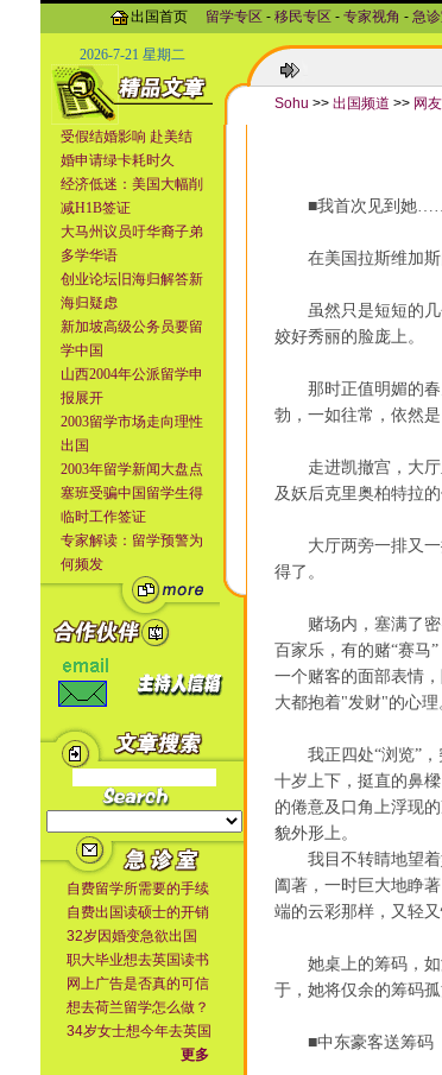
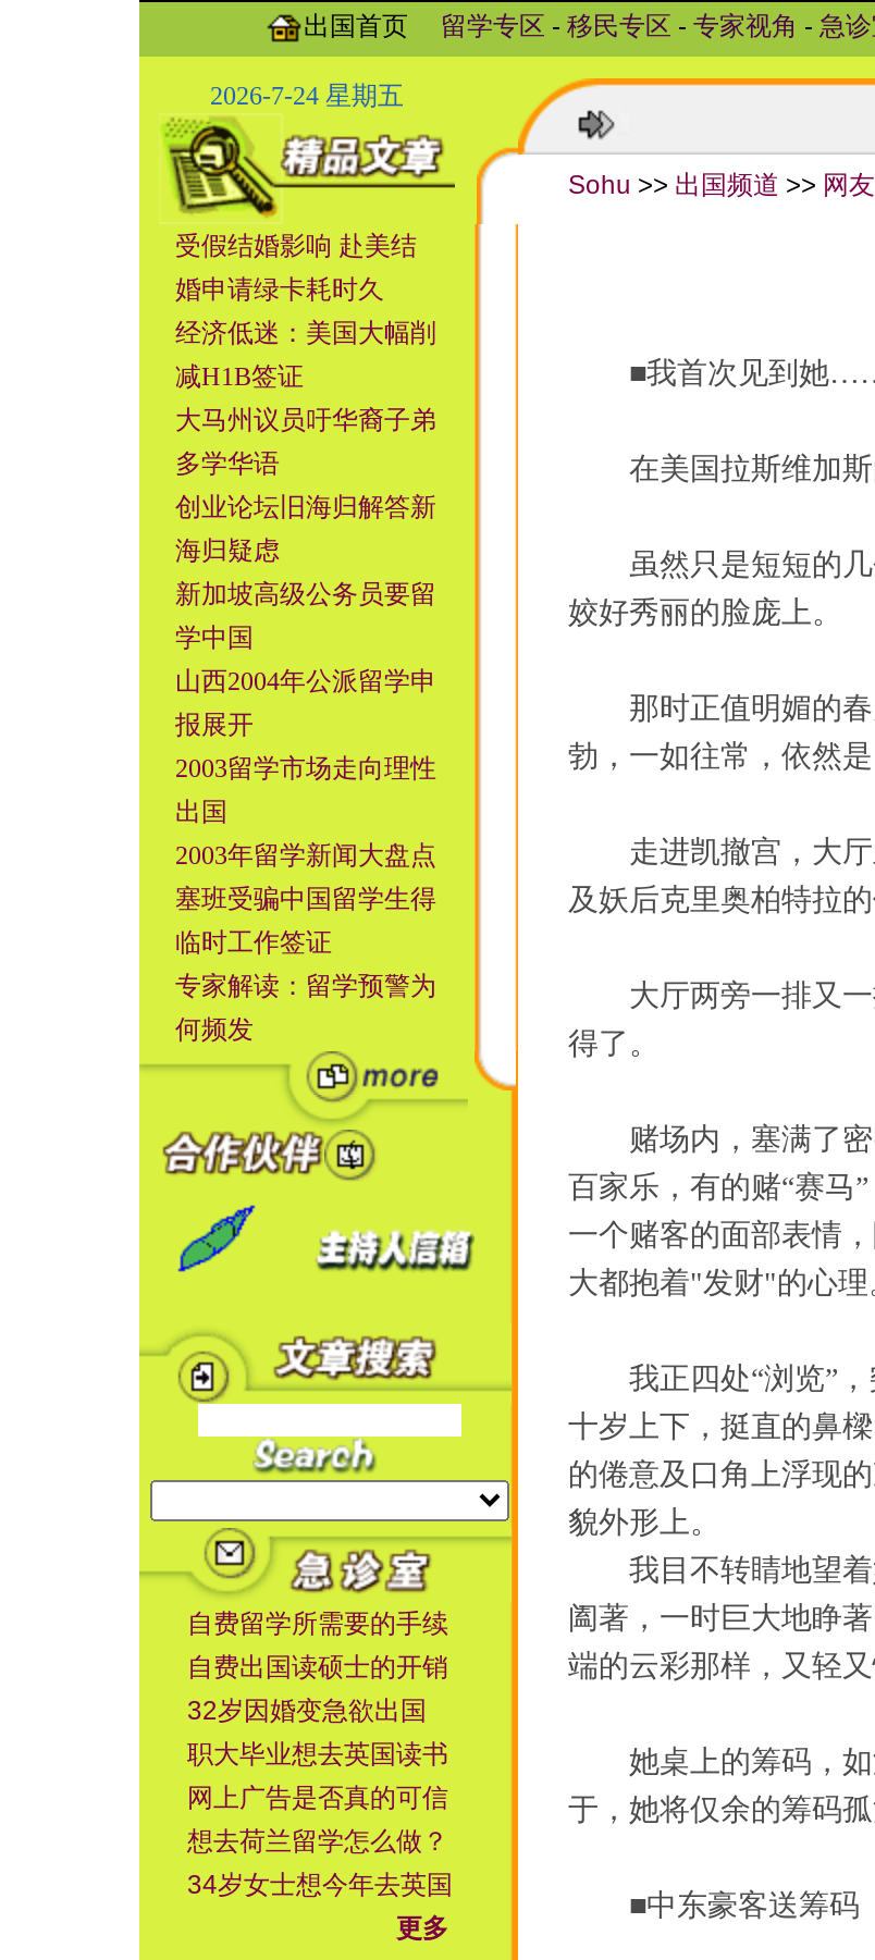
[79,46,185,63] 2026-7-21 星期二 -> [210,81,404,111] 2026-7-24 星期五
[57,657,109,708] [image] -> [172,1204,263,1291] [image]

